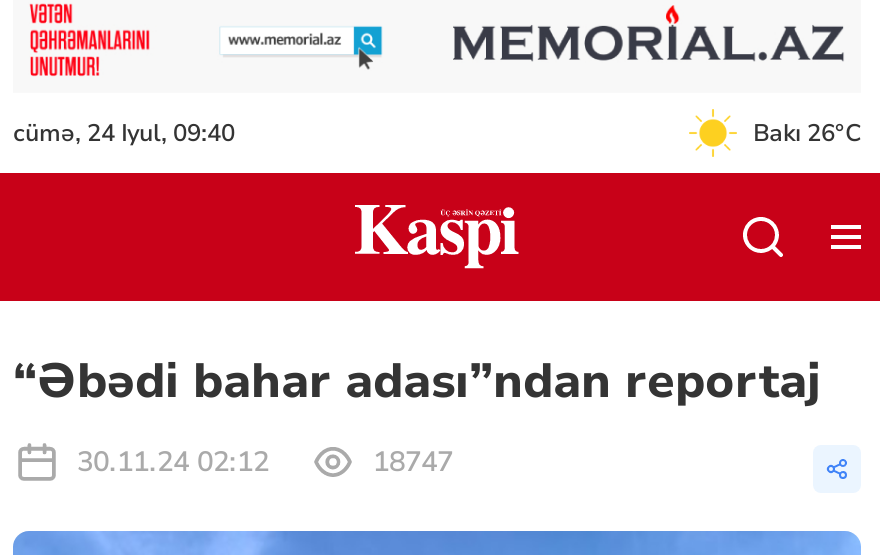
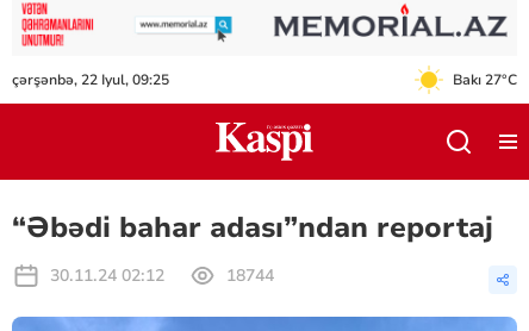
[13,117,235,149] cümə, 24 Iyul, 09:40 -> [12,70,169,89] çərşənbə, 22 Iyul, 09:25
[753,117,861,149] Bakı 26°C -> [453,70,517,89] Bakı 27°C
[373,443,453,481] 18747 -> [226,265,274,287] 18744

